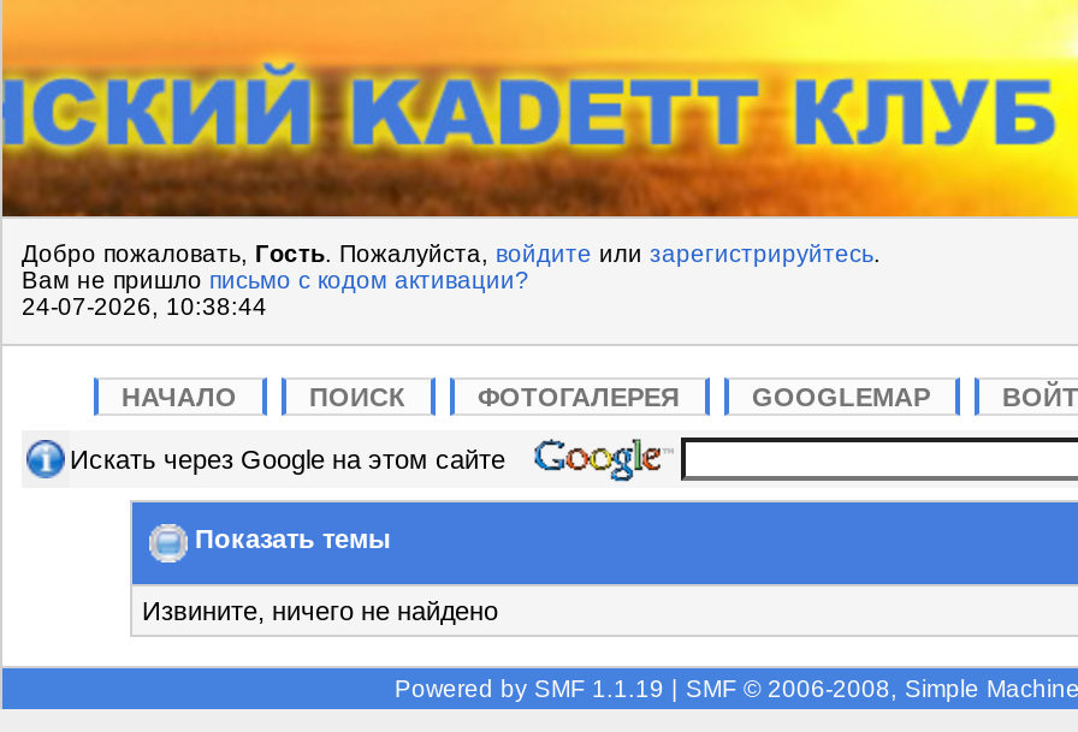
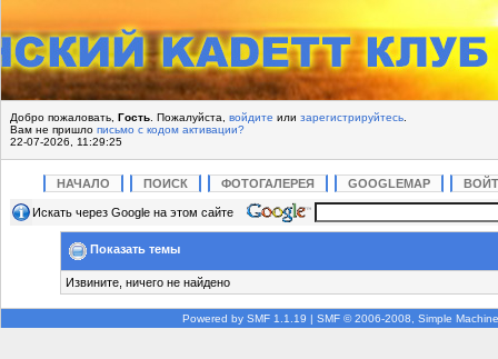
[22,293,267,320] 24-07-2026, 10:38:44 -> [10,136,122,148] 22-07-2026, 11:29:25

